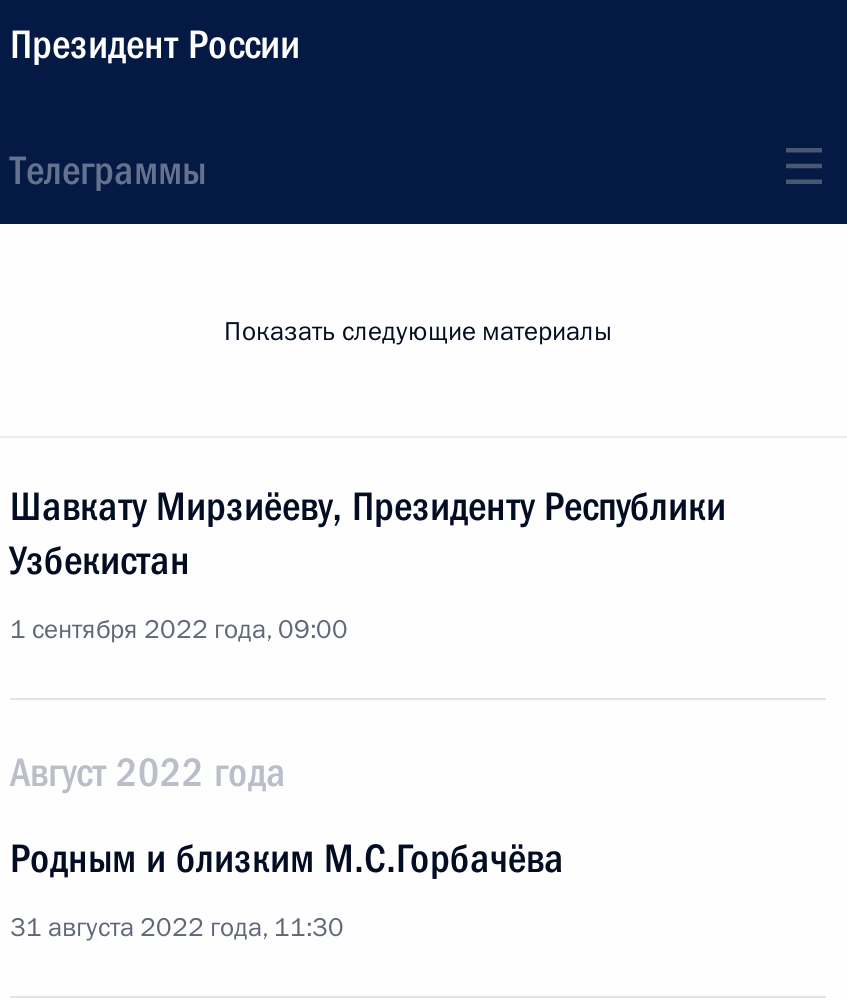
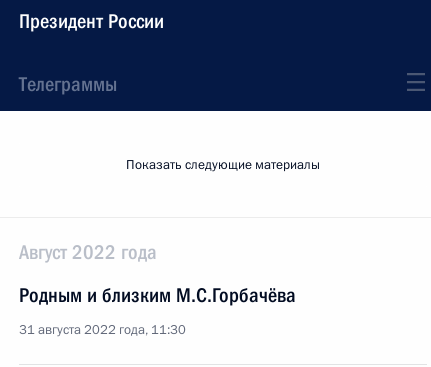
[10,482,726,648] Шавкату Мирзиёеву, Президенту Республики | Узбекистан | 1 сентября 2022 года, 09:00 -> none

